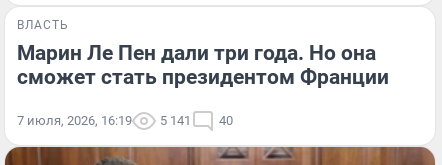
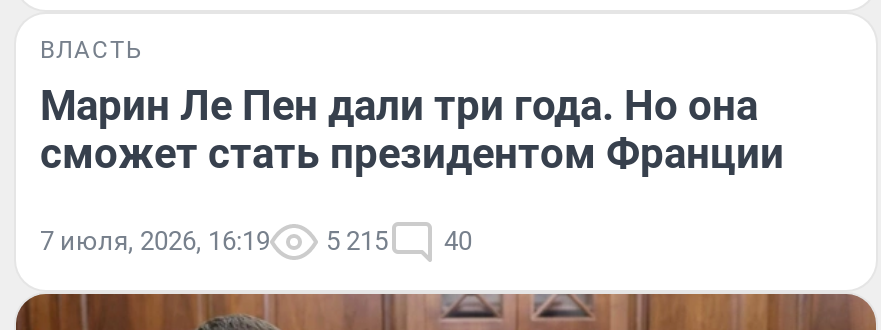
[17,113,233,128] 7 июля, 2026, 16:19 5 141 40 -> [40,225,472,255] 7 июля, 2026, 16:19 5 215 40

